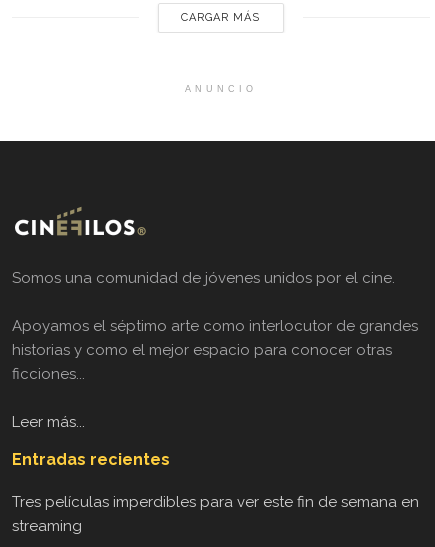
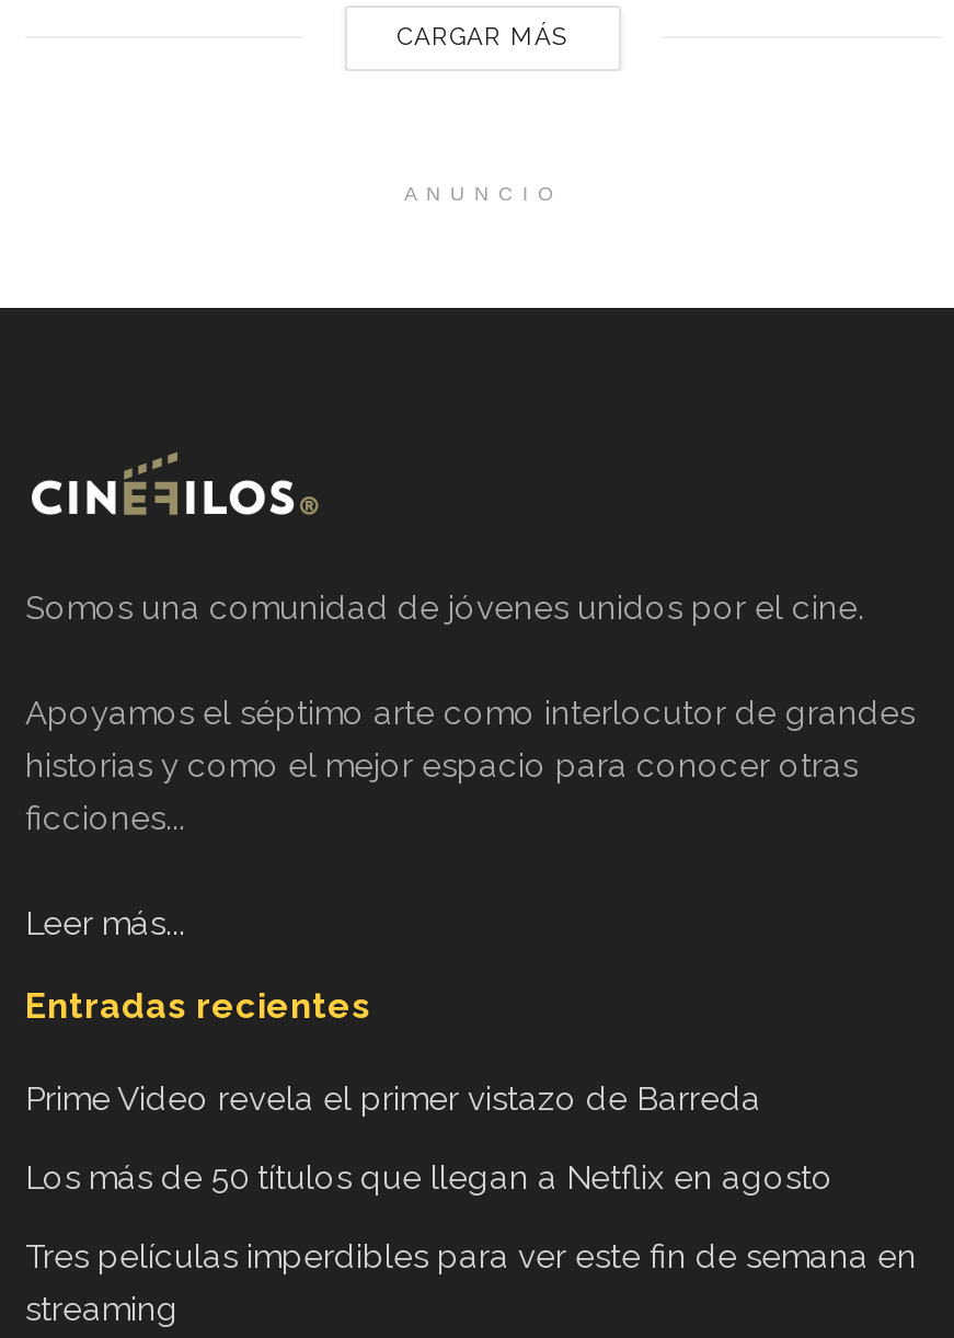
none -> [25,1079,834,1197] Prime Video revela el primer vistazo de Barreda | Los más de 50 títulos que llegan a Netflix en agosto

